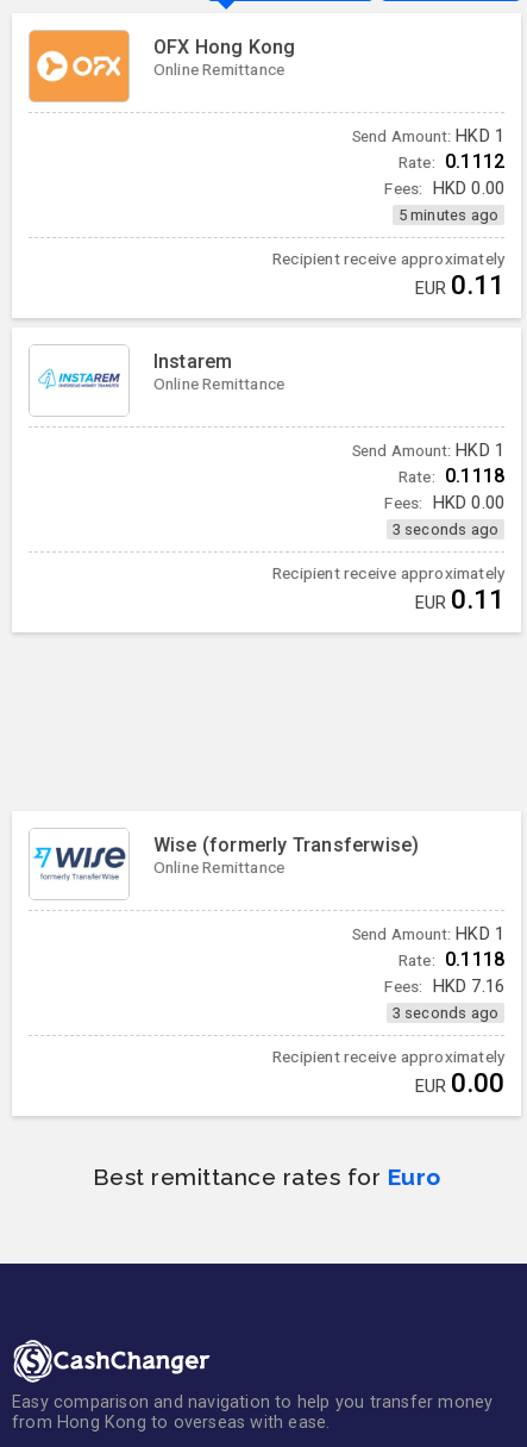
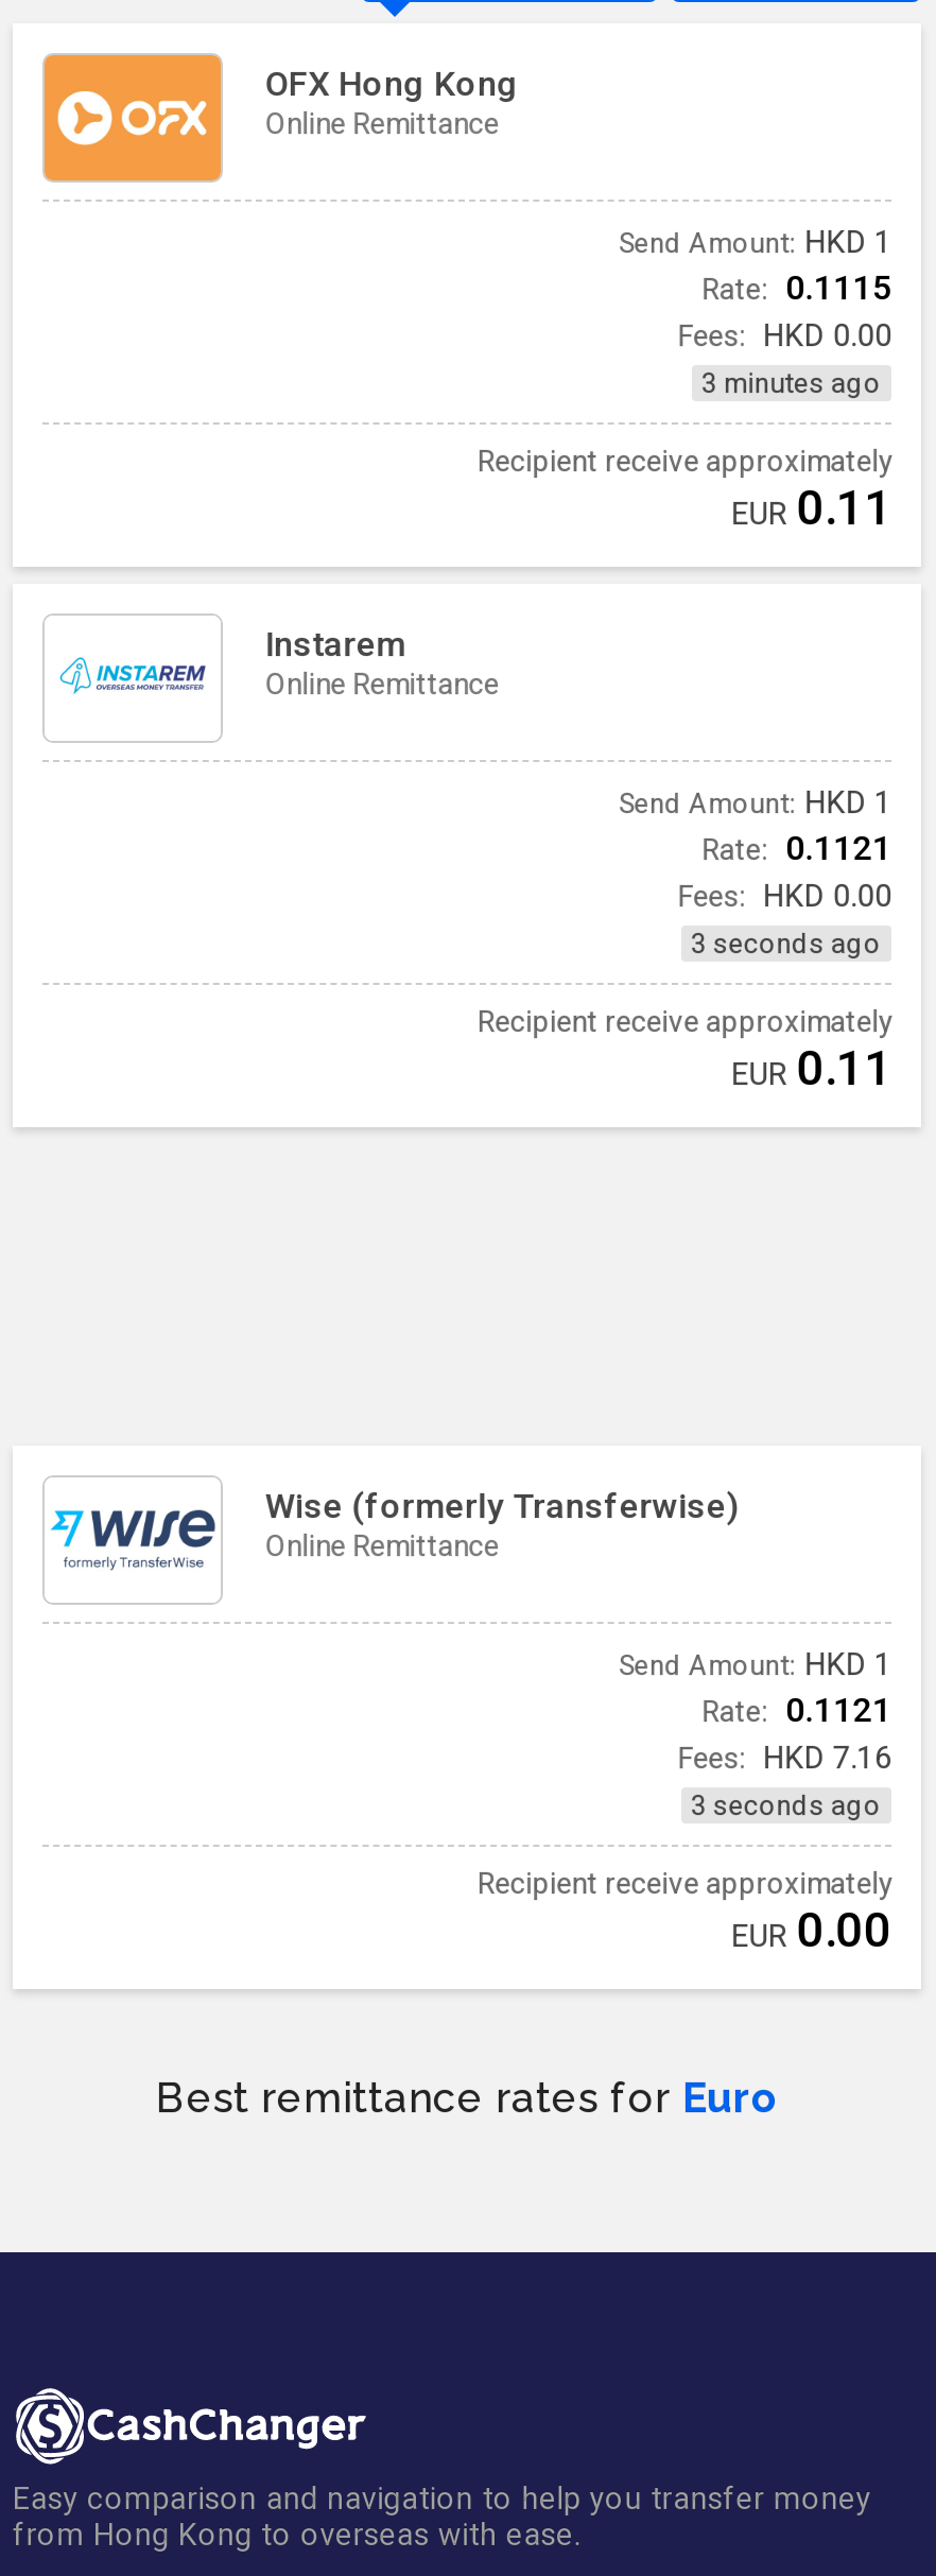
[398,150,505,173] Rate: 0.1112 -> [702,267,892,308] Rate: 0.1115
[398,206,499,224] 5 minutes ago -> [702,367,881,399] 3 minutes ago
[398,464,505,487] Rate: 0.1118 -> [702,828,892,868] Rate: 0.1121
[398,948,505,971] Rate: 0.1118 -> [702,1690,892,1730] Rate: 0.1121

